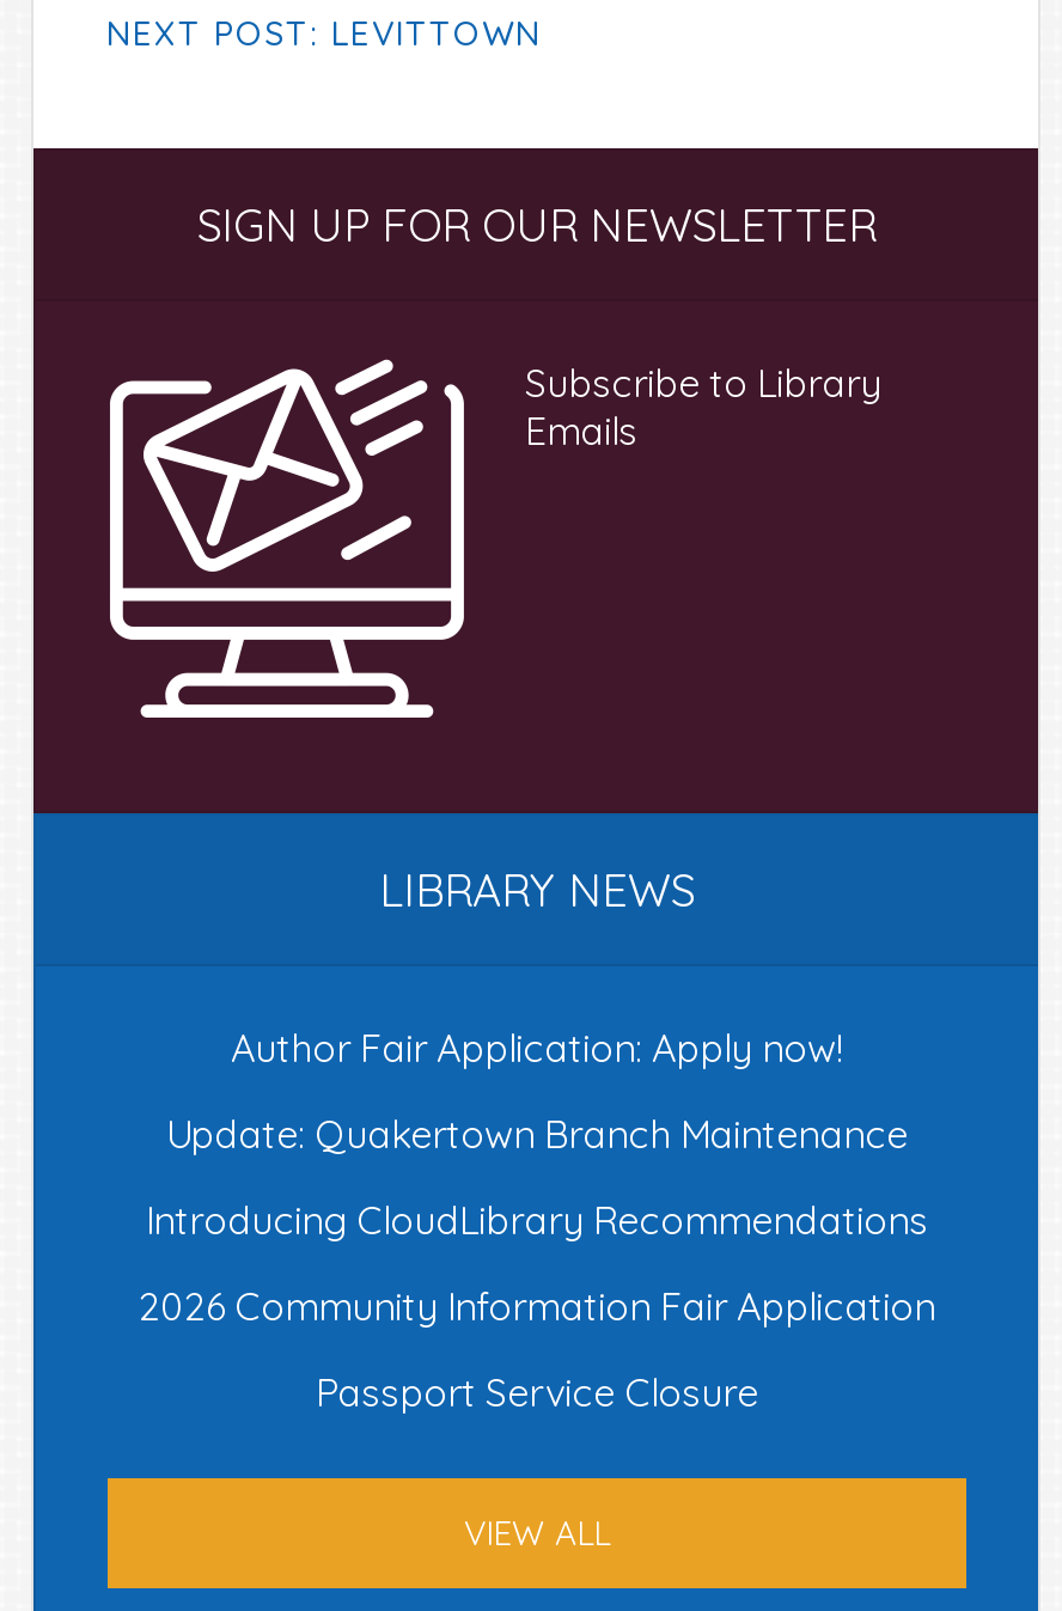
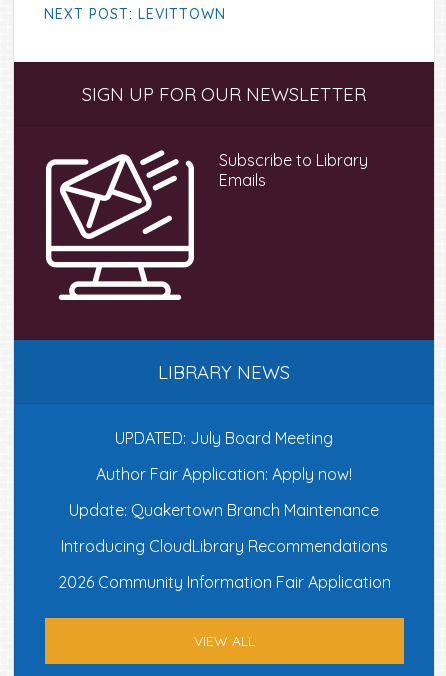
none -> [115,428,333,448] UPDATED: July Board Meeting
moved [139,1024,935,1330] -> [58,464,391,592]: Author Fair Application: Apply now! | Update: Quakertown Branch Maintenance | Introducing CloudLibrary Recommendations | 2026 Community Information Fair Application
[316,1368,758,1416] Passport Service Closure -> none

